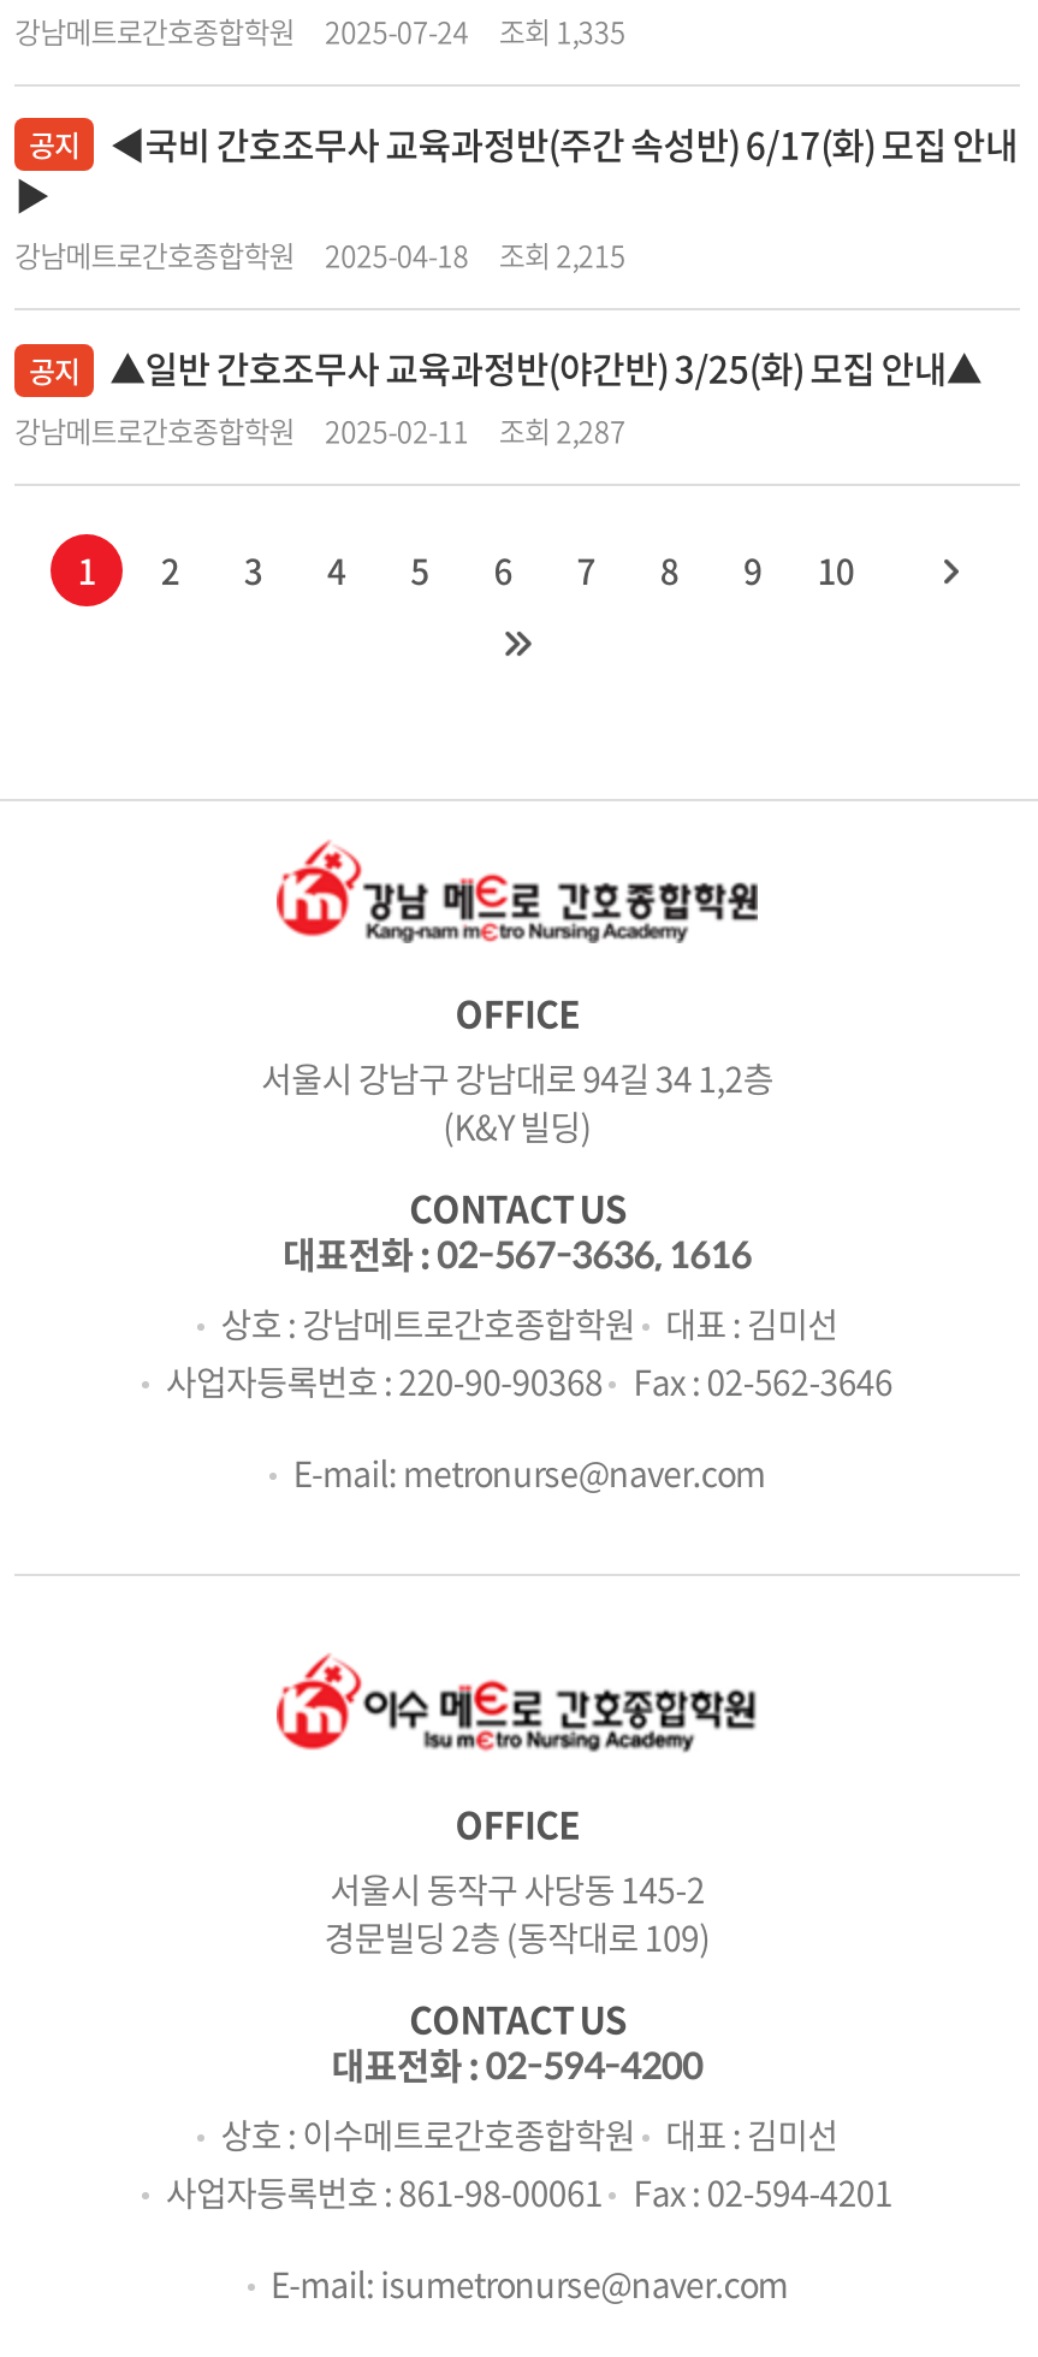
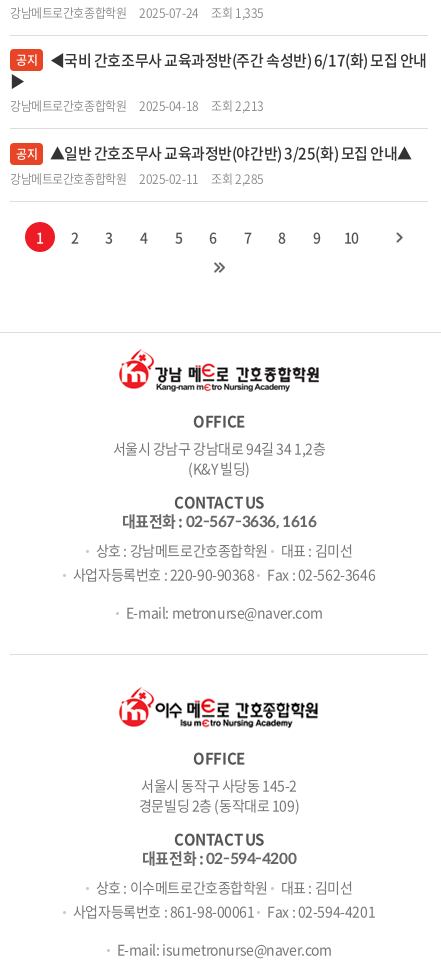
[14,235,625,278] 강남메트로간호종합학원 2025-04-18 조회 2,215 -> [10,97,264,115] 강남메트로간호종합학원 2025-04-18 조회 2,213
[14,410,625,453] 강남메트로간호종합학원 2025-02-11 조회 2,287 -> [10,170,264,188] 강남메트로간호종합학원 2025-02-11 조회 2,285

